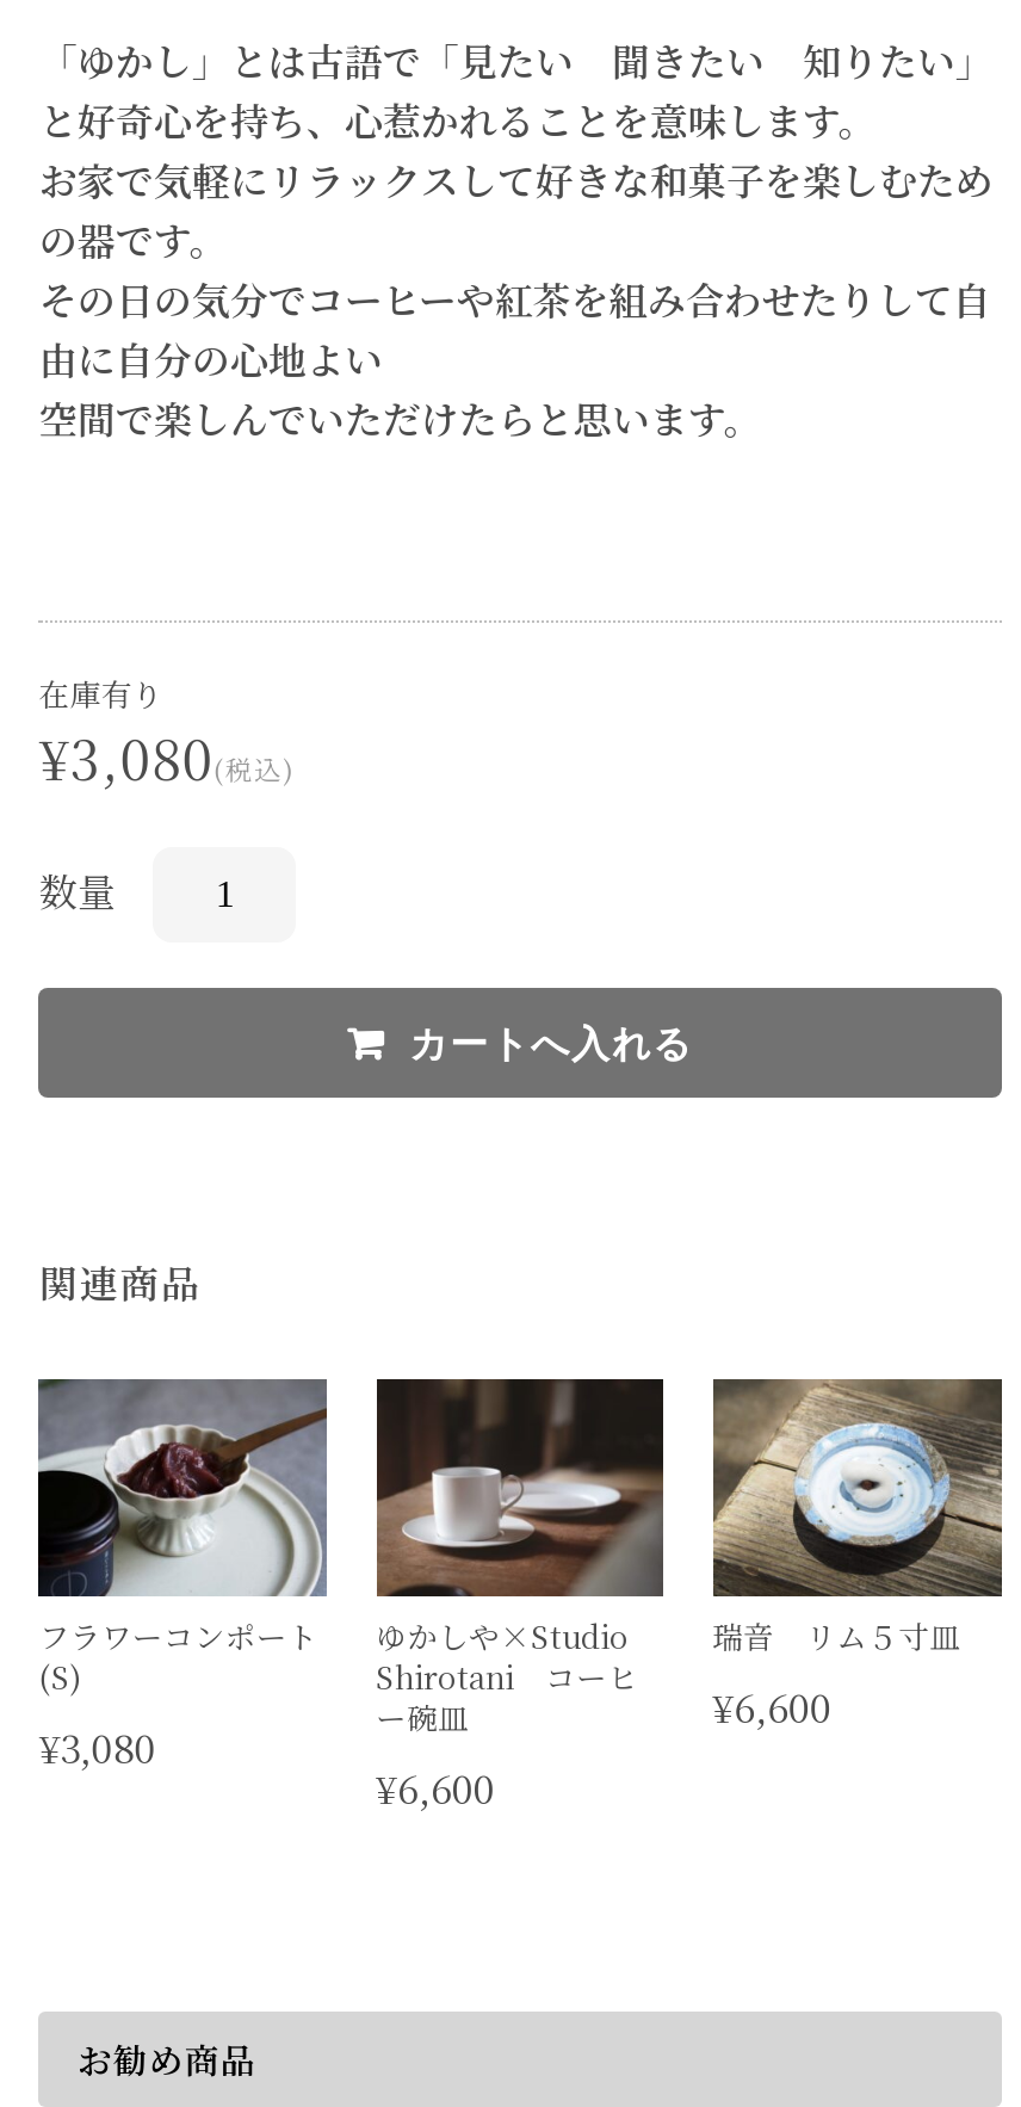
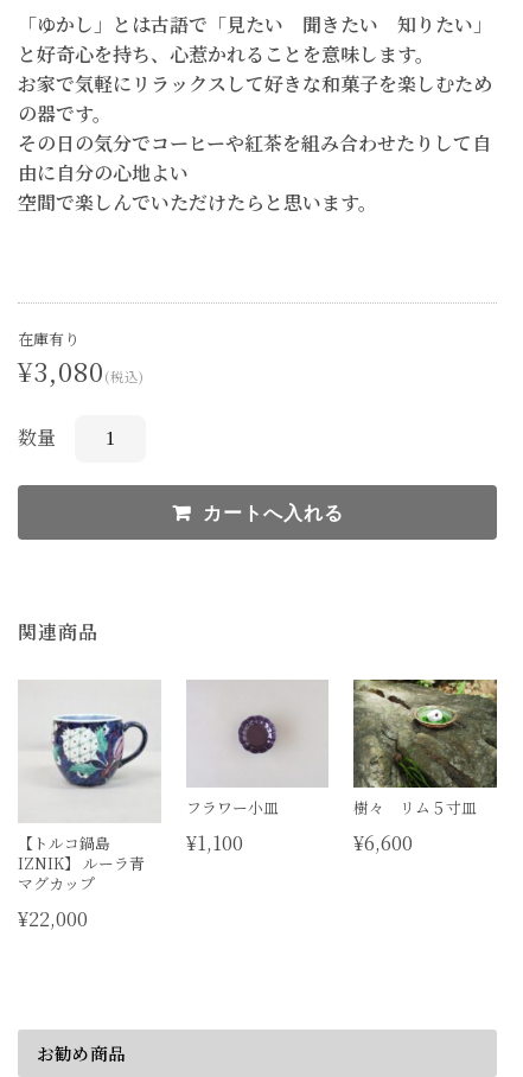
[36,1377,638,1816] [image] | ゆかしや×Studio | Shirotani コーヒ | ー碗皿 | ¥6,600 -> [18,680,294,856] [image] | フラワー小皿 | ¥1,100
[375,1377,960,1659] [image] | 瑞音 リム５寸皿 -> [186,680,476,819] [image] | 樹々 リム５寸皿
[713,1377,1002,1596] [image] -> [352,678,498,788] [image]
[39,1613,318,1776] フラワーコンポート | (S) | ¥3,080 -> [18,832,161,933] 【トルコ鍋島 | IZNIK】 ルーラ青 | マグカップ | ¥22,000

